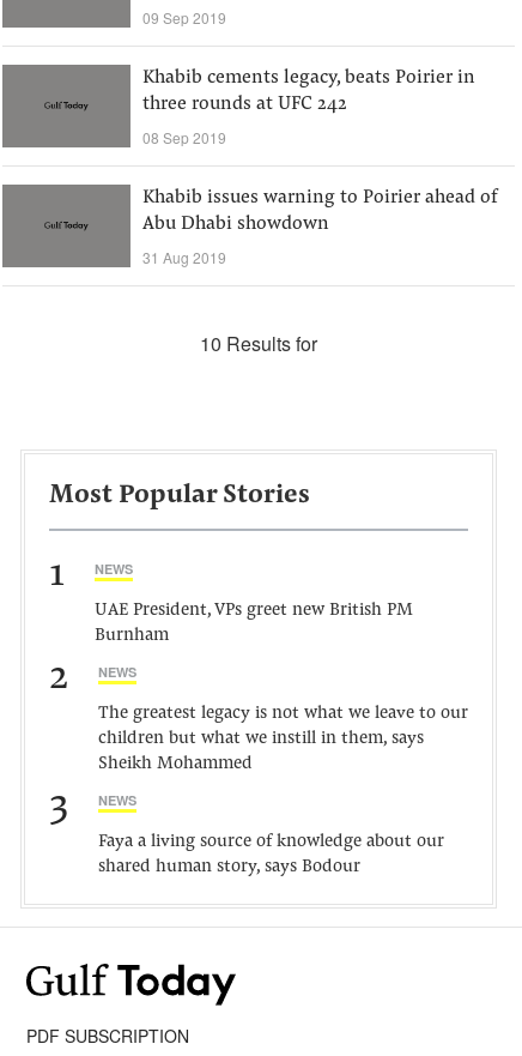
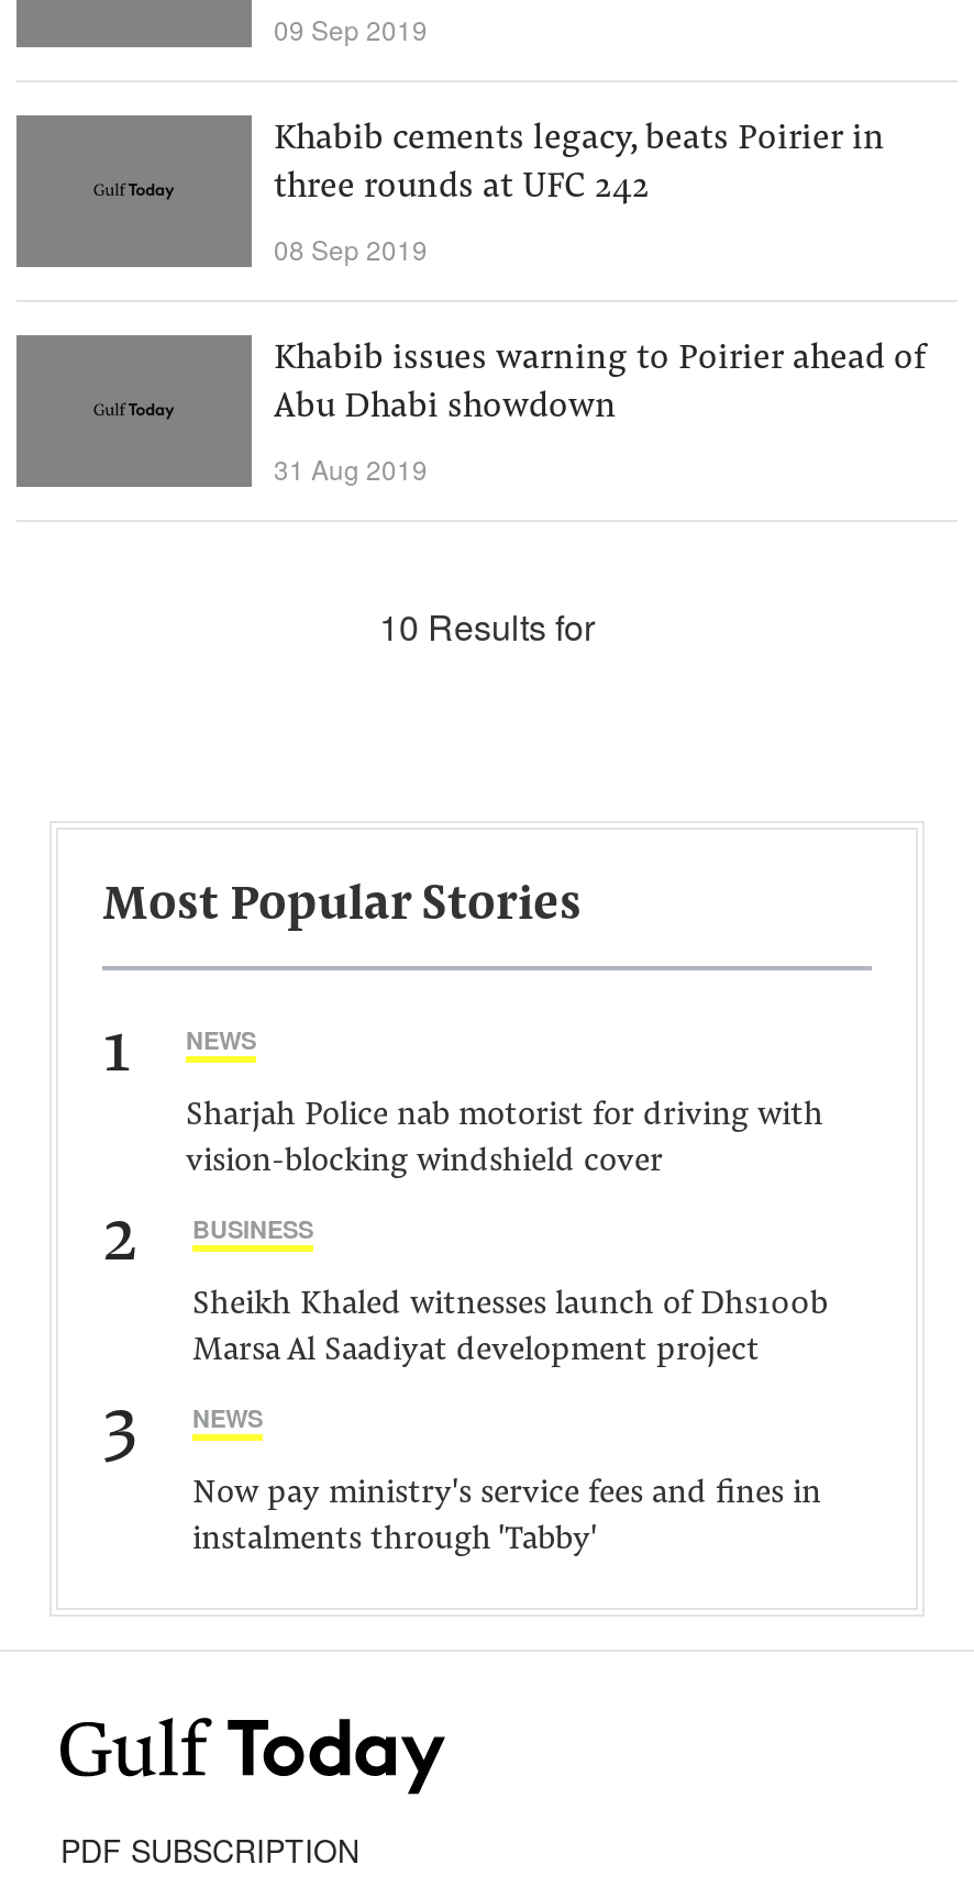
[95,602,413,645] UAE President, VPs greet new British PM | Burnham -> [186,1100,823,1179] Sharjah Police nab motorist for driving with | vision-blocking windshield cover
[98,663,136,681] NEWS -> [192,1212,313,1245] BUSINESS
[98,705,468,773] The greatest legacy is not what we leave to our | children but what we instill in them, says | Sheikh Mohammed -> [192,1289,828,1368] Sheikh Khaled witnesses launch of Dhs100b | Marsa Al Saadiyat development project
[98,833,444,876] Faya a living source of knowledge about our | shared human story, says Bodour -> [192,1478,821,1557] Now pay ministry's service fees and fines in | instalments through 'Tabby'

